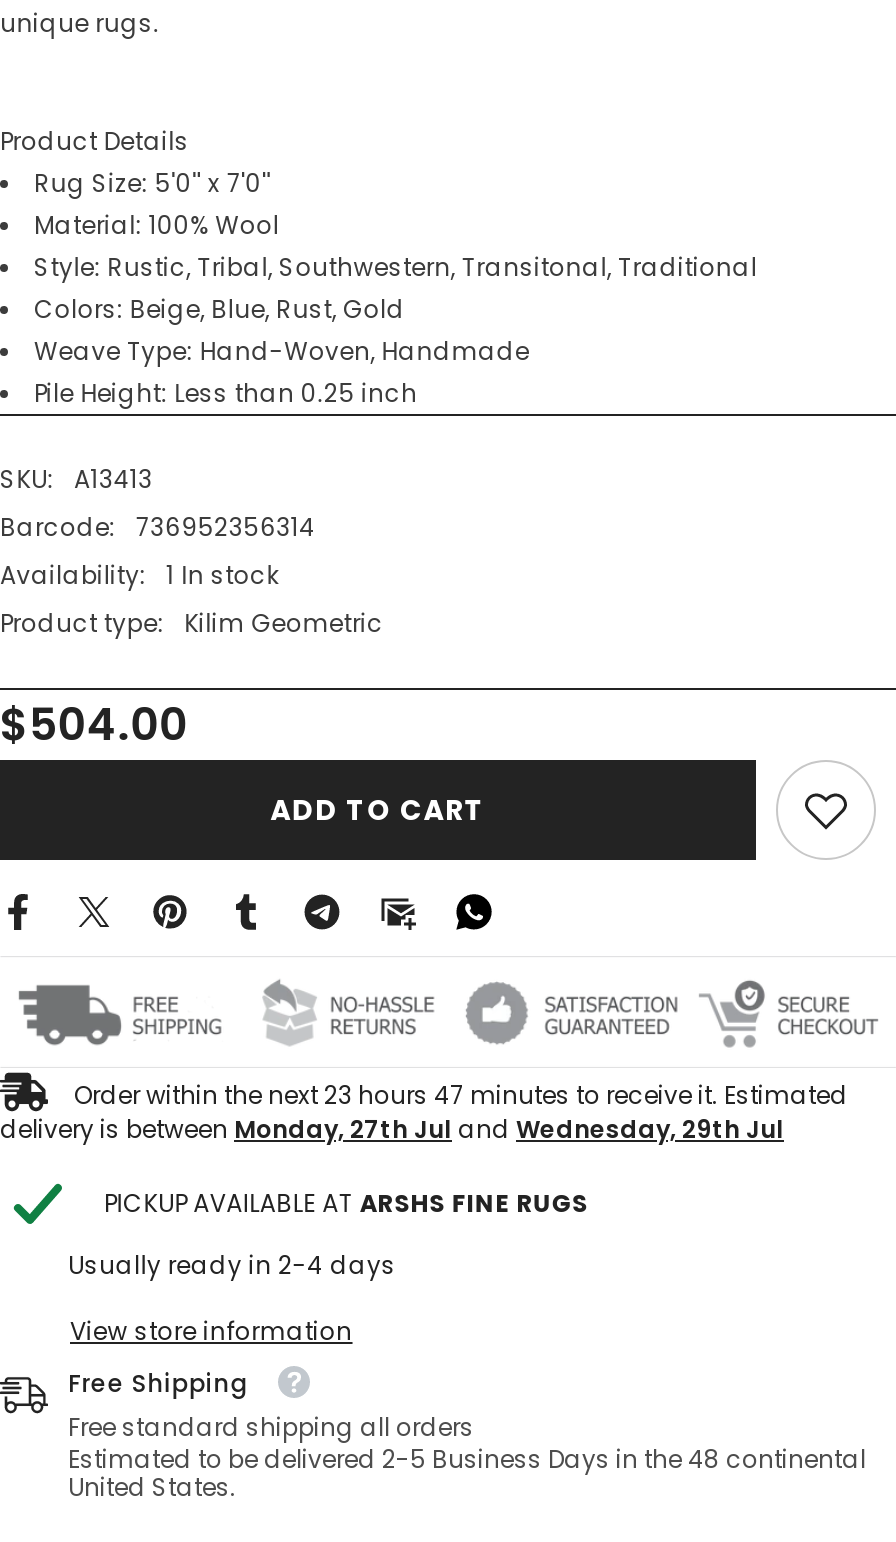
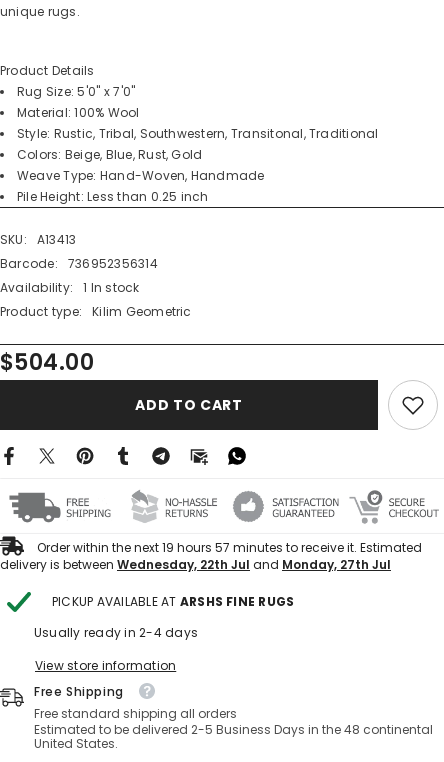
[74,1077,848,1111] Order within the next 23 hours 47 minutes to receive it. Estimated -> [37,538,422,555] Order within the next 19 hours 57 minutes to receive it. Estimated
[0,1111,784,1145] delivery is between Monday, 27th Jul and Wednesday, 29th Jul -> [0,555,391,572] delivery is between Wednesday, 22th Jul and Monday, 27th Jul

